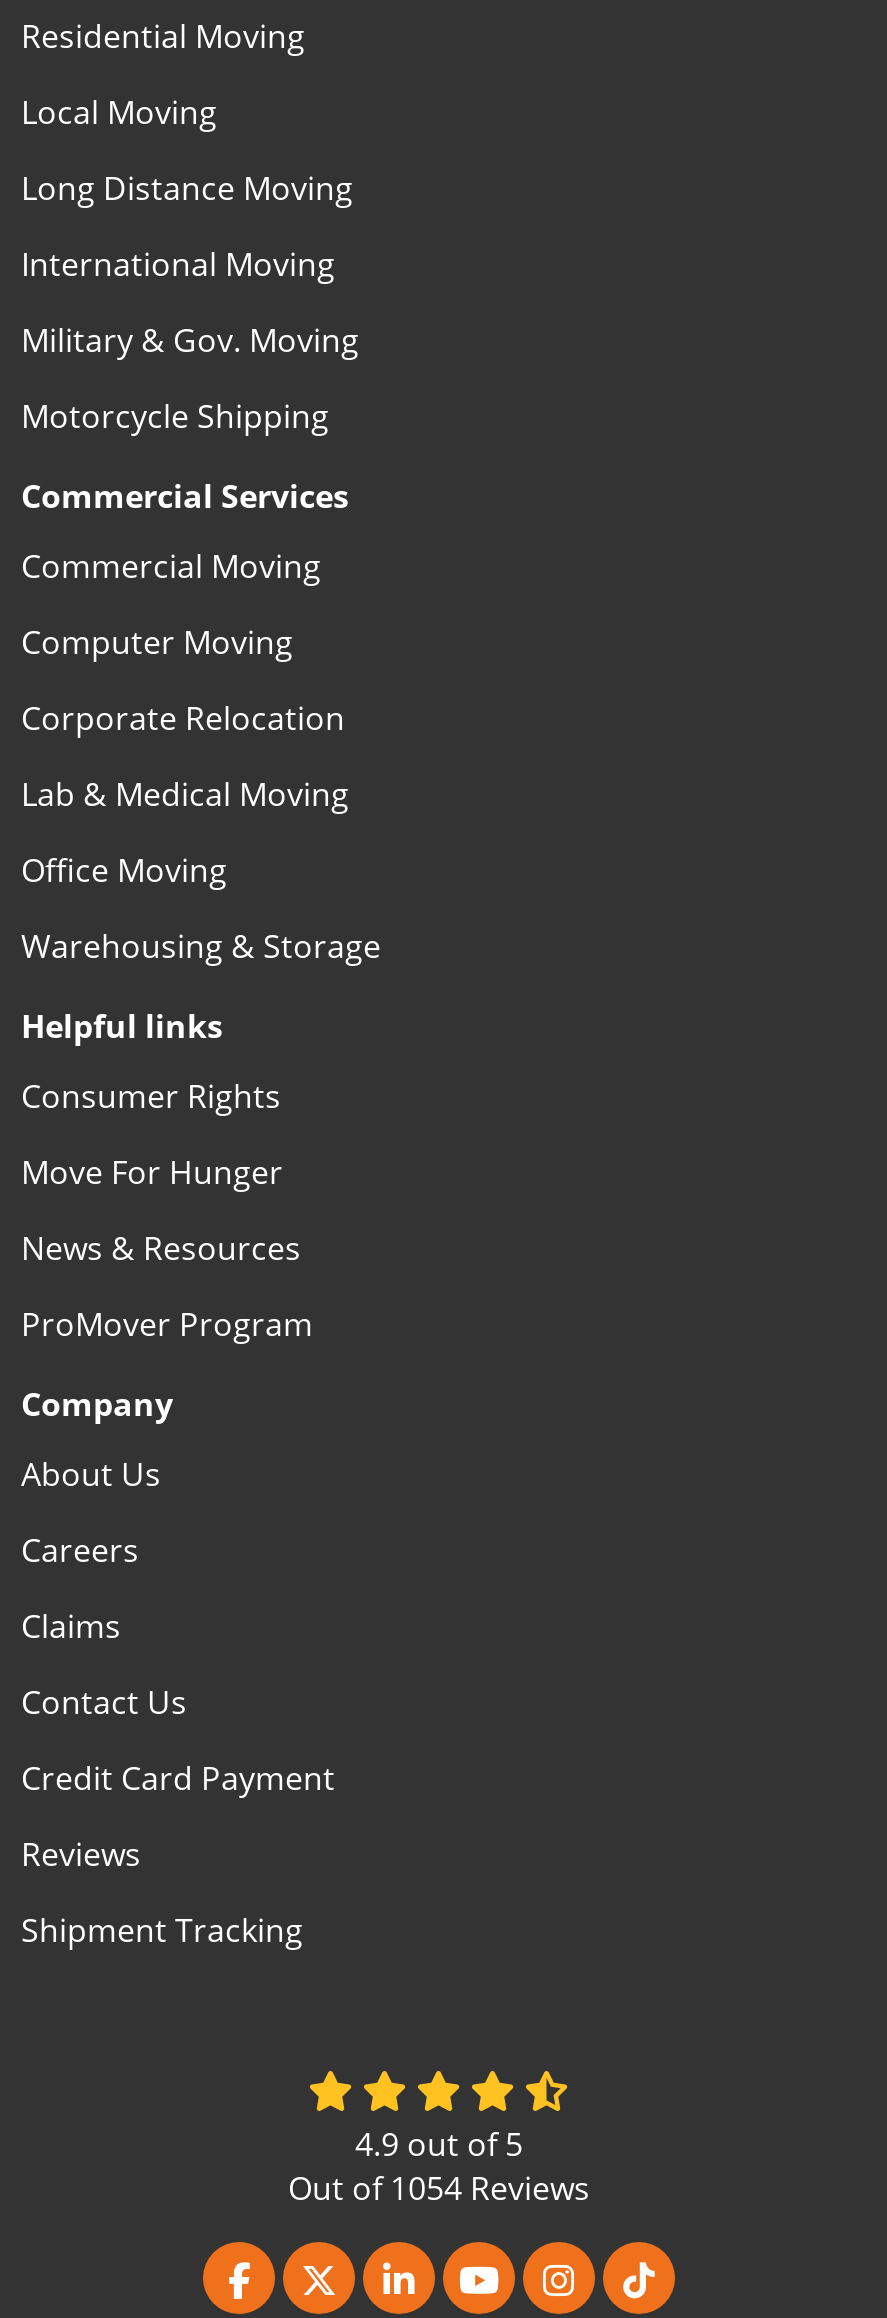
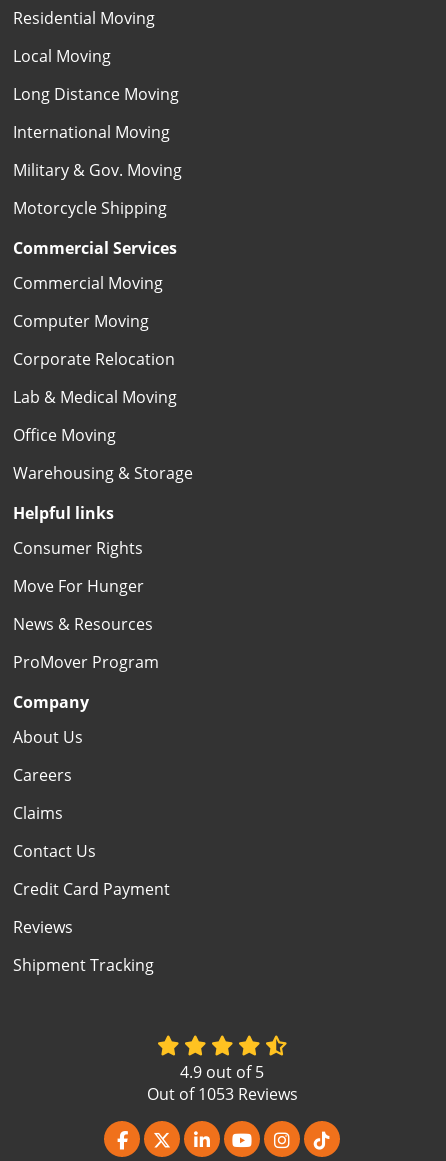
[288,2166,590,2210] Out of 1054 Reviews -> [146,1083,297,1105] Out of 1053 Reviews

